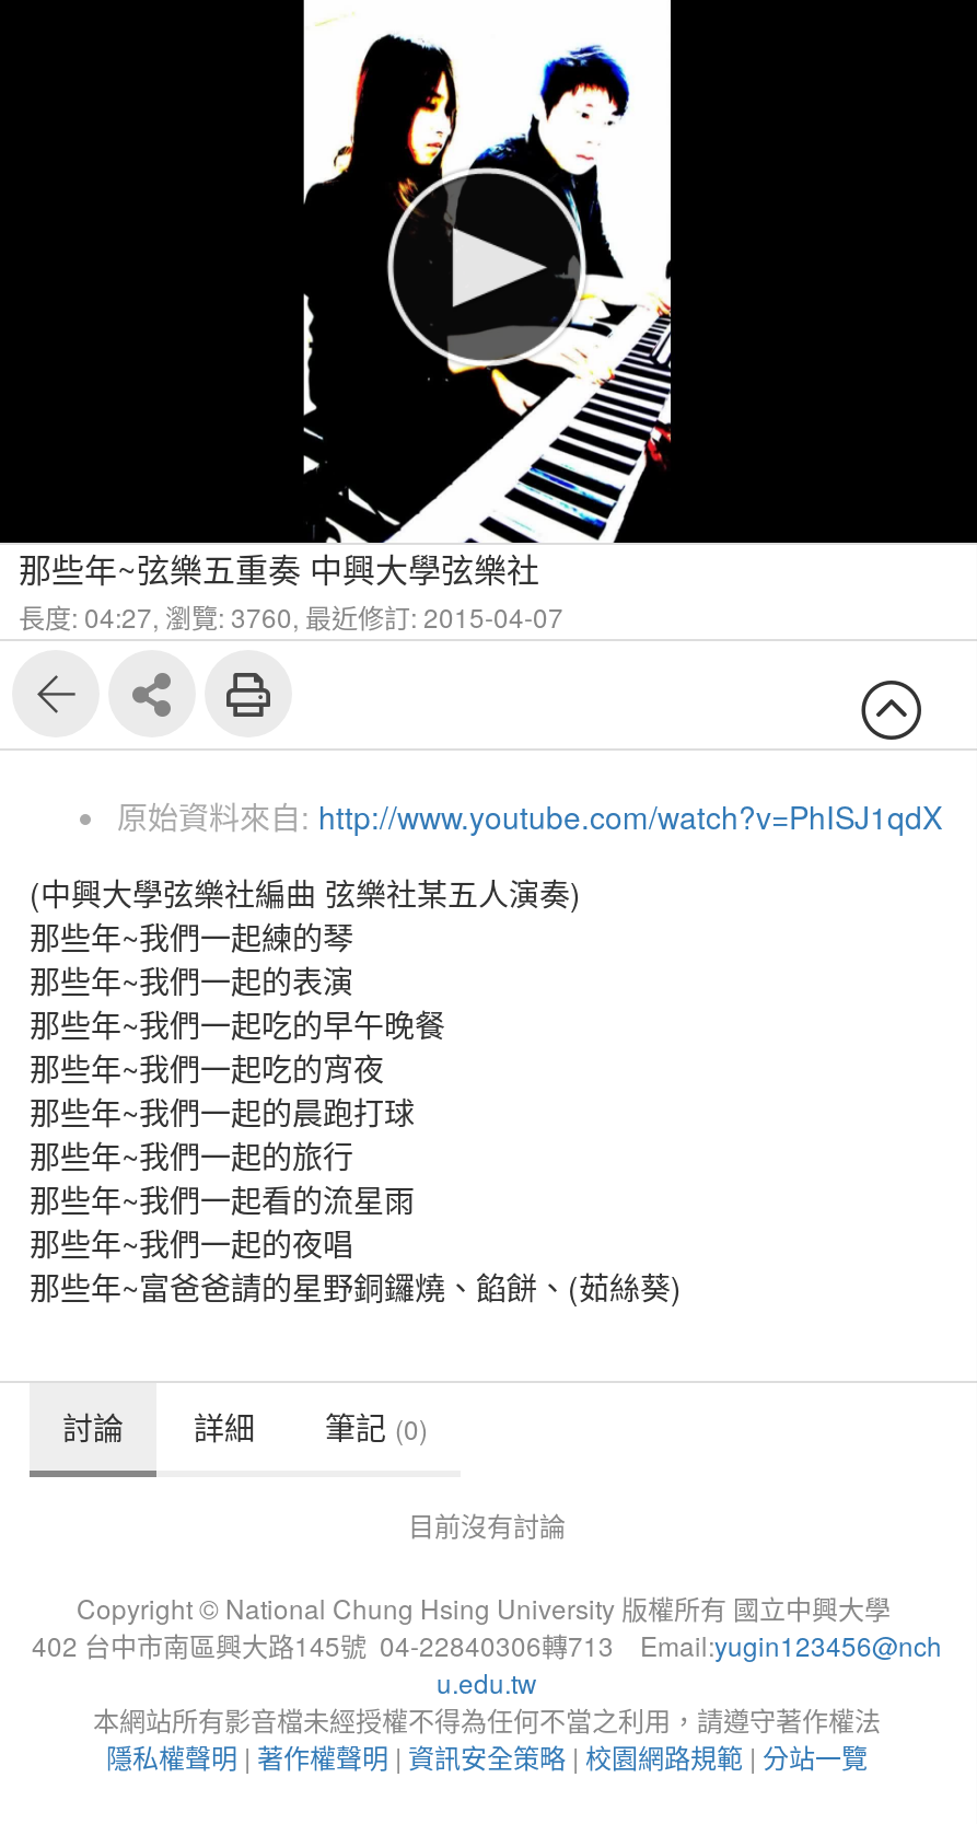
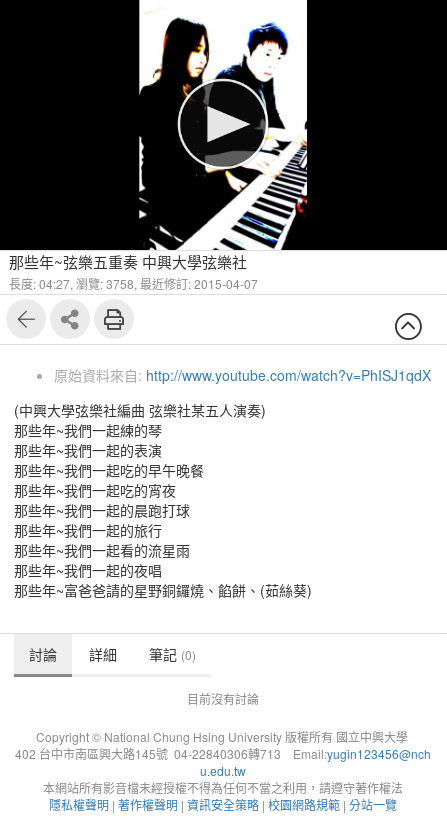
[19,597,563,635] 長度: 04:27,瀏覽: 3760,最近修訂: 2015-04-07 -> [9,275,258,292] 長度: 04:27,瀏覽: 3758,最近修訂: 2015-04-07

